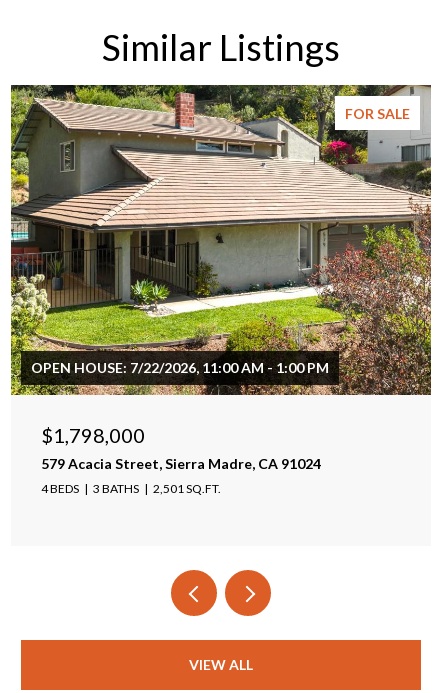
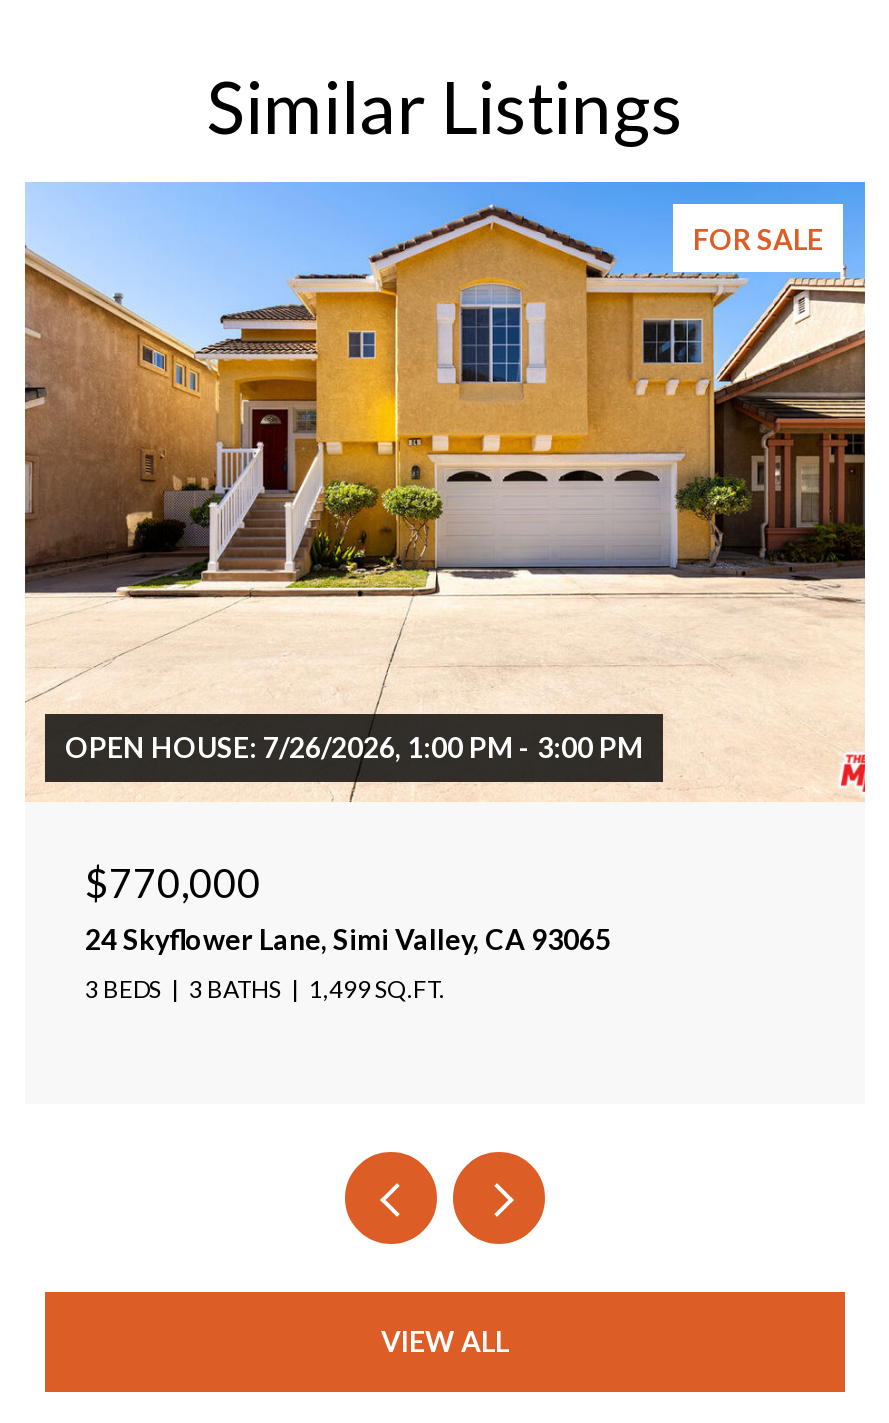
[10,84,432,396] [image] | OPEN HOUSE: 7/22/2026, 11:00 AM - 1:00 PM -> [23,180,867,802] [image] | OPEN HOUSE: 7/26/2026, 1:00 PM - 3:00 PM
[41,423,145,447] $1,798,000 -> [85,857,261,905] $770,000
[41,455,321,472] 579 Acacia Street, Sierra Madre, CA 91024 -> [85,921,611,955] 24 Skyflower Lane, Simi Valley, CA 93065
[41,481,79,496] 4 BEDS -> [85,973,161,1003] 3 BEDS
[153,481,221,496] 2,501 SQ.FT. -> [309,973,445,1003] 1,499 SQ.FT.

